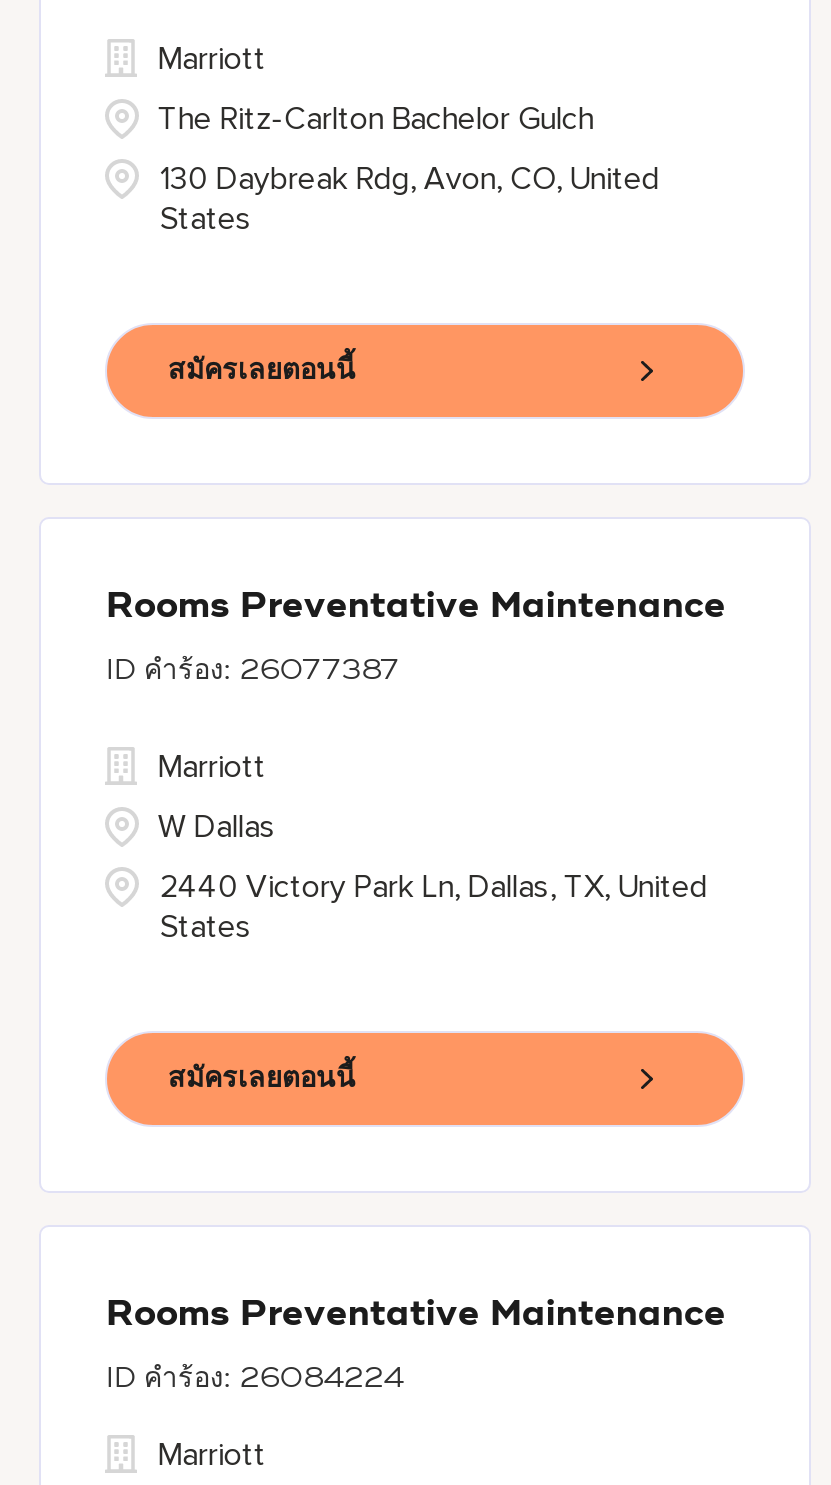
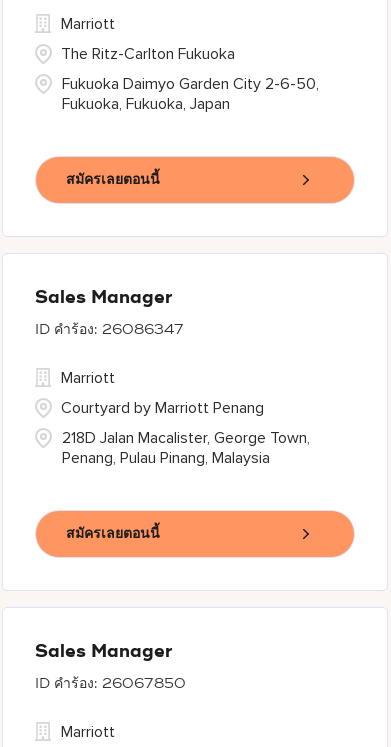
[158,98,594,138] The Ritz-Carlton Bachelor Gulch -> [61,44,235,64] The Ritz-Carlton Fukuoka
[160,158,660,238] 130 Daybreak Rdg, Avon, CO, United | States -> [62,74,319,114] Fukuoka Daimyo Garden City 2-6-50, | Fukuoka, Fukuoka, Japan
[106,588,726,624] Rooms Preventative Maintenance -> [35,289,172,307] Sales Manager
[240,656,400,684] 26077387 -> [102,323,184,337] 26086347
[158,806,276,846] W Dallas -> [61,398,264,418] Courtyard by Marriott Penang
[160,866,708,946] 2440 Victory Park Ln, Dallas, TX, United | States -> [62,428,310,468] 218D Jalan Macalister, George Town, | Penang, Pulau Pinang, Malaysia
[106,1296,726,1332] Rooms Preventative Maintenance -> [35,643,172,661] Sales Manager
[240,1364,404,1392] 26084224 -> [102,677,186,691] 26067850

